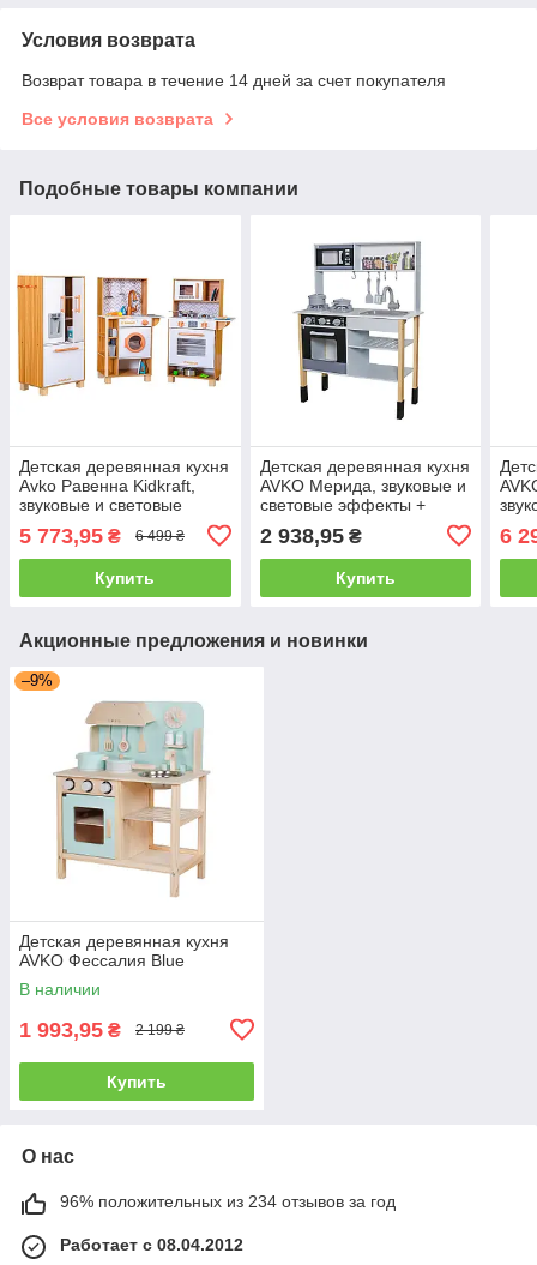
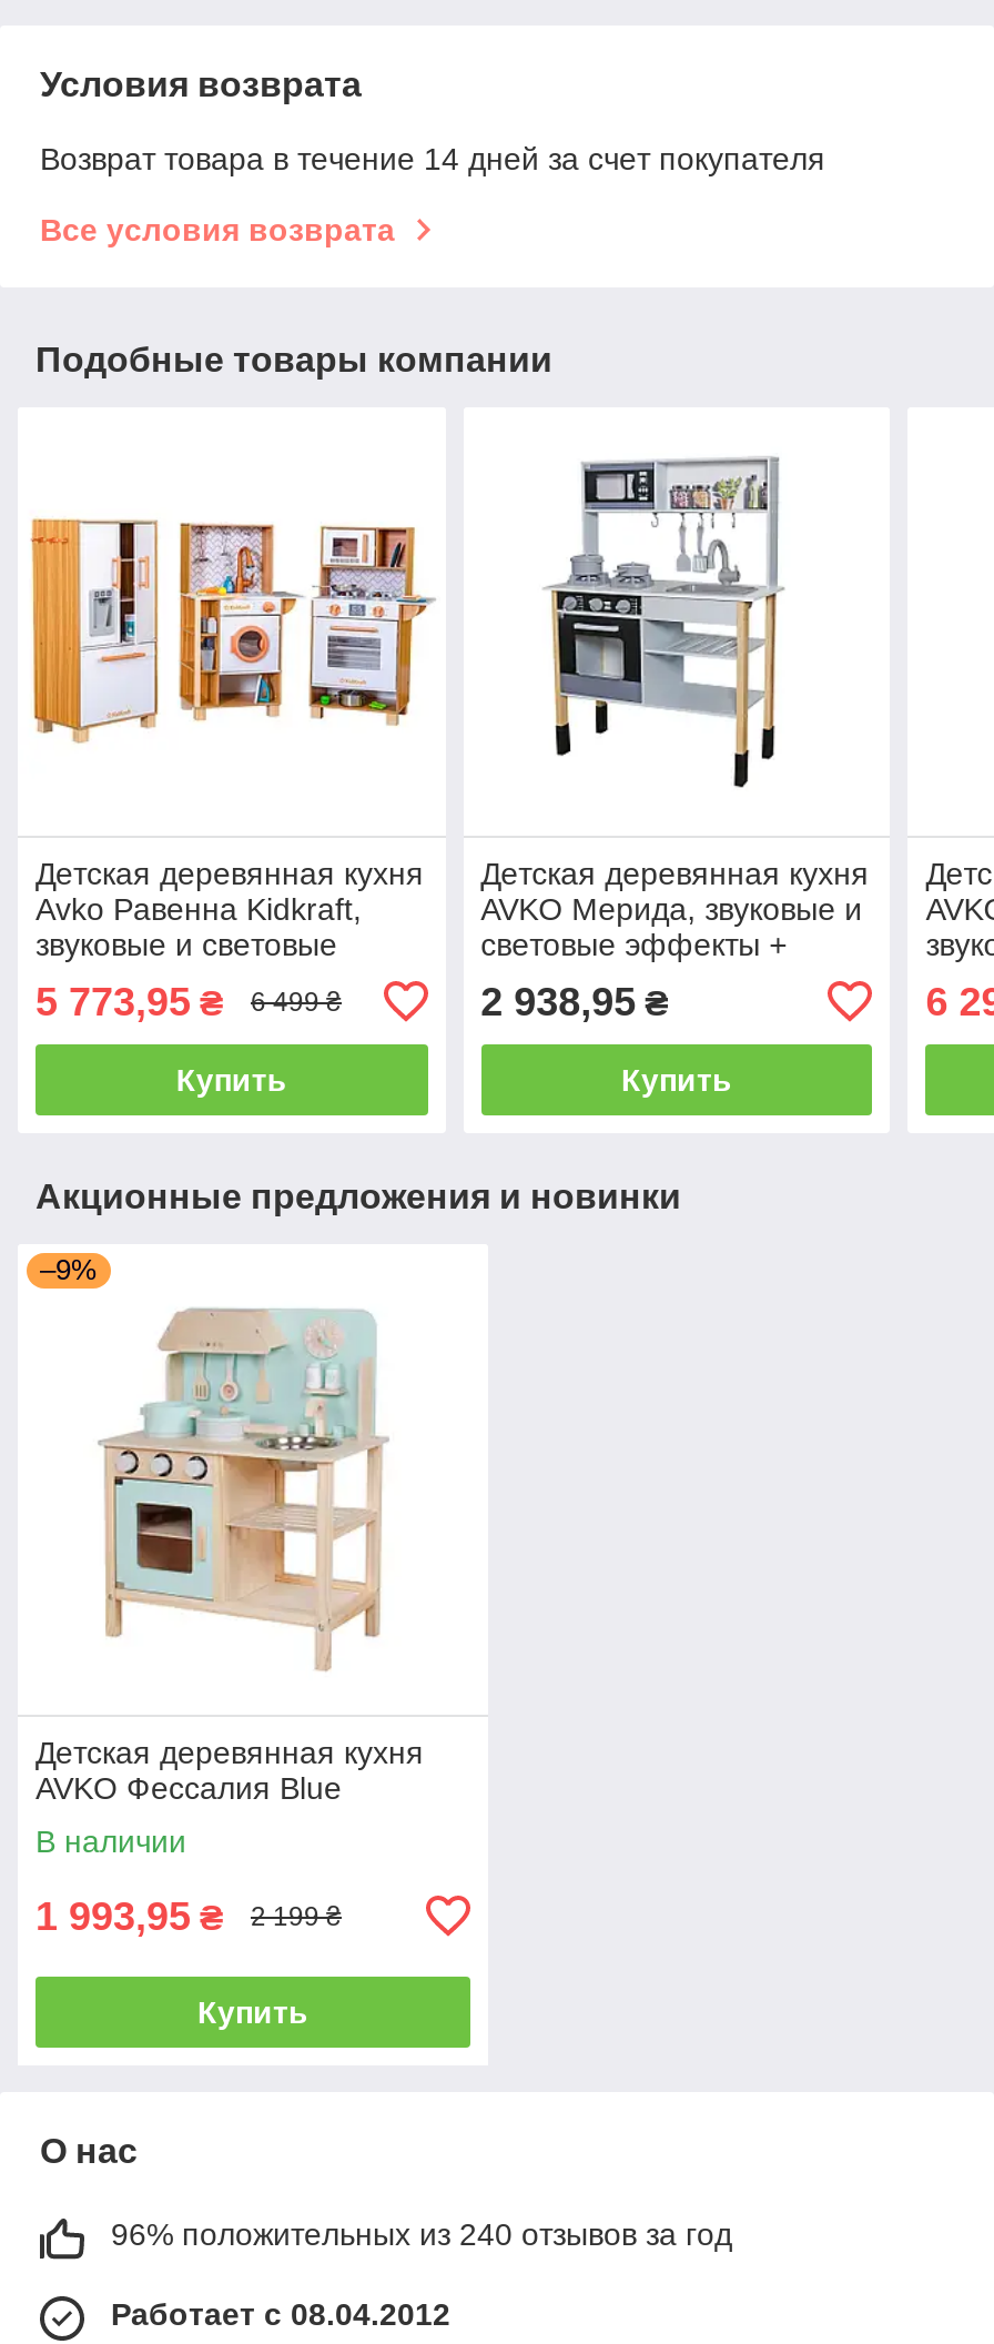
[60,1192,396,1211] 96% положительных из 234 отзывов за год -> [111,2216,732,2251] 96% положительных из 240 отзывов за год

